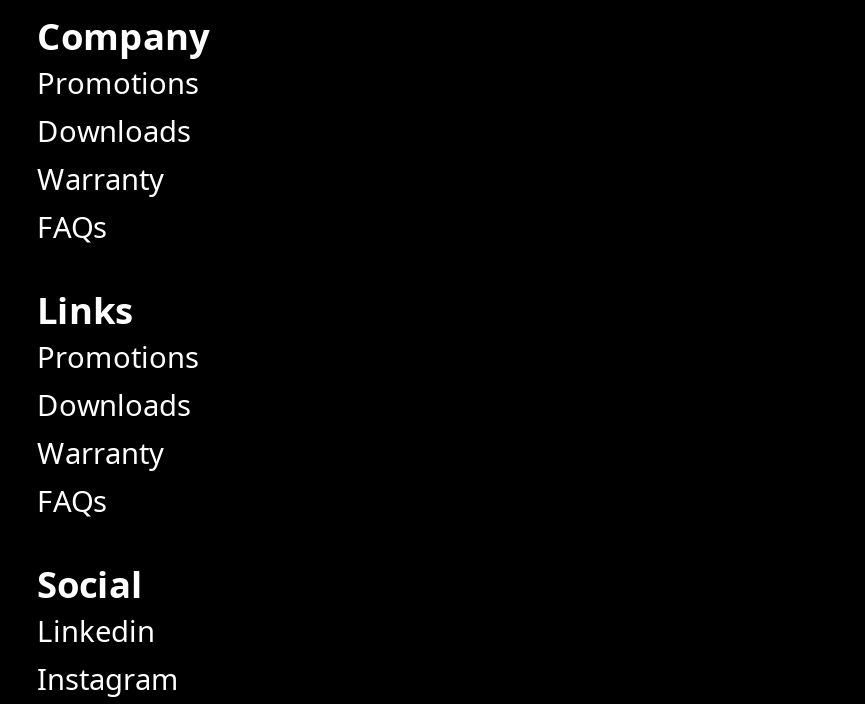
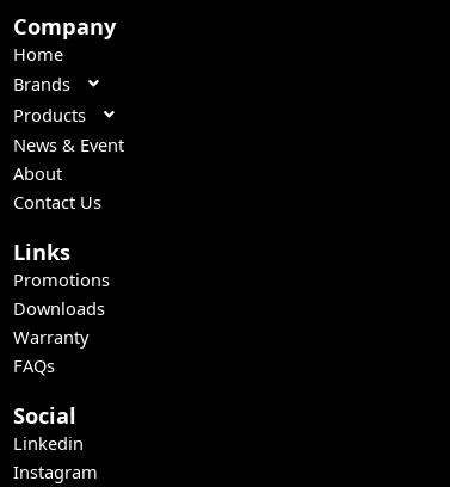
[37,63,199,247] Promotions | Downloads | Warranty | FAQs -> [13,42,124,214] Home | Brands | Products | News & Event | About | Contact Us

